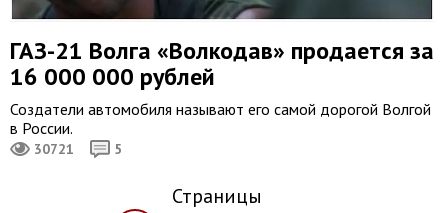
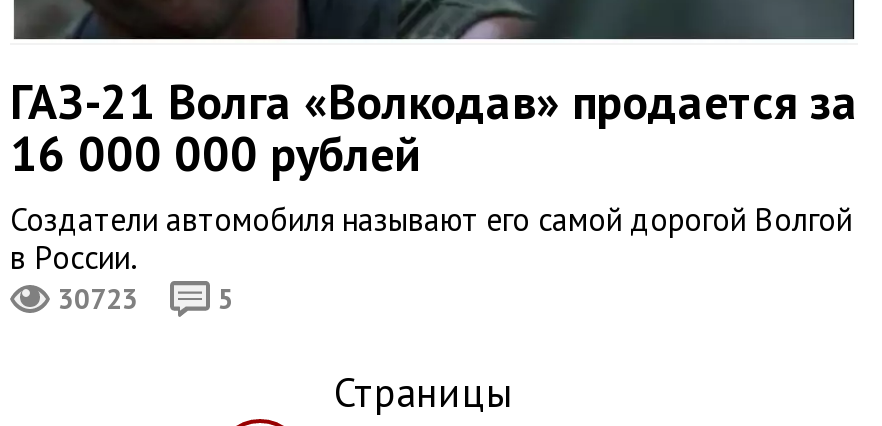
[34,140,74,158] 30721 -> [58,281,138,317] 30723

